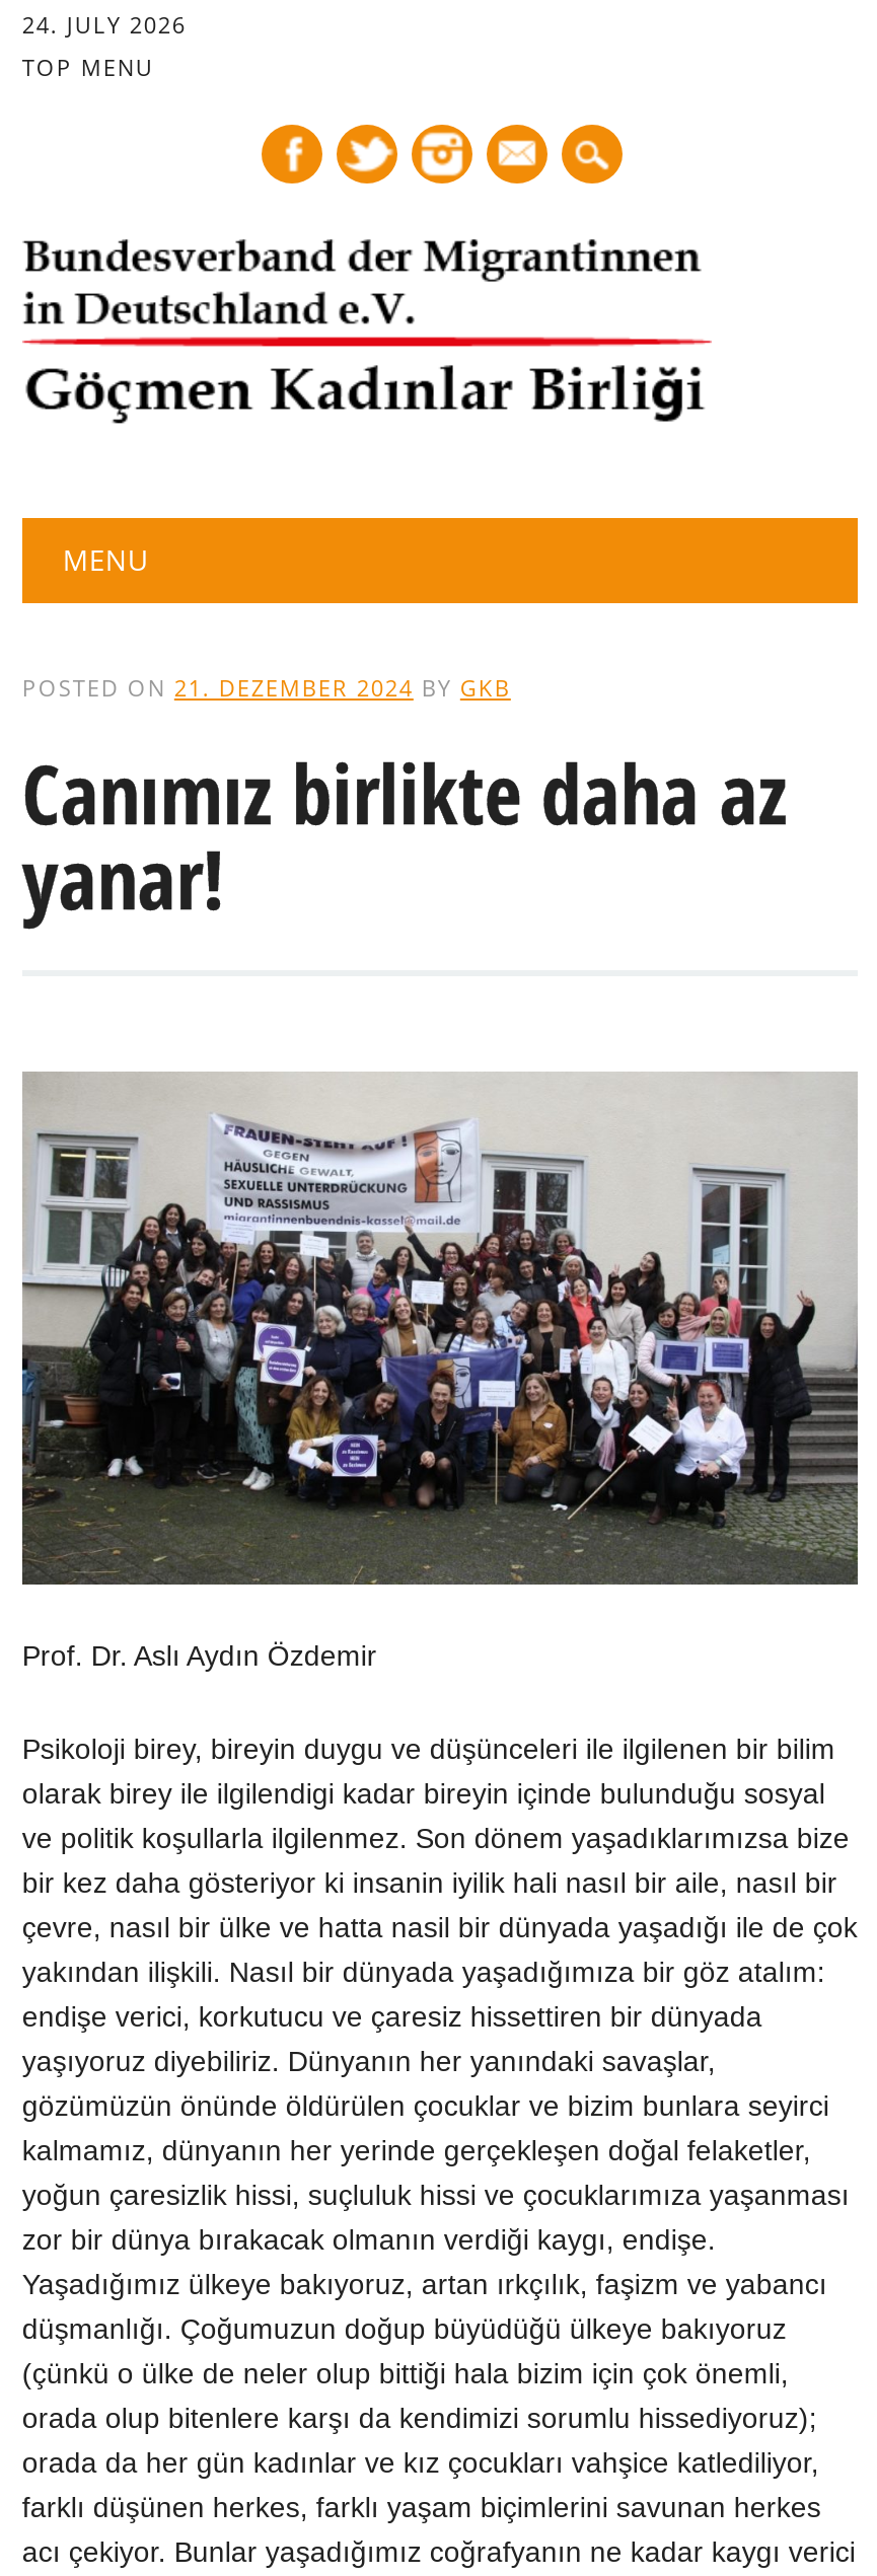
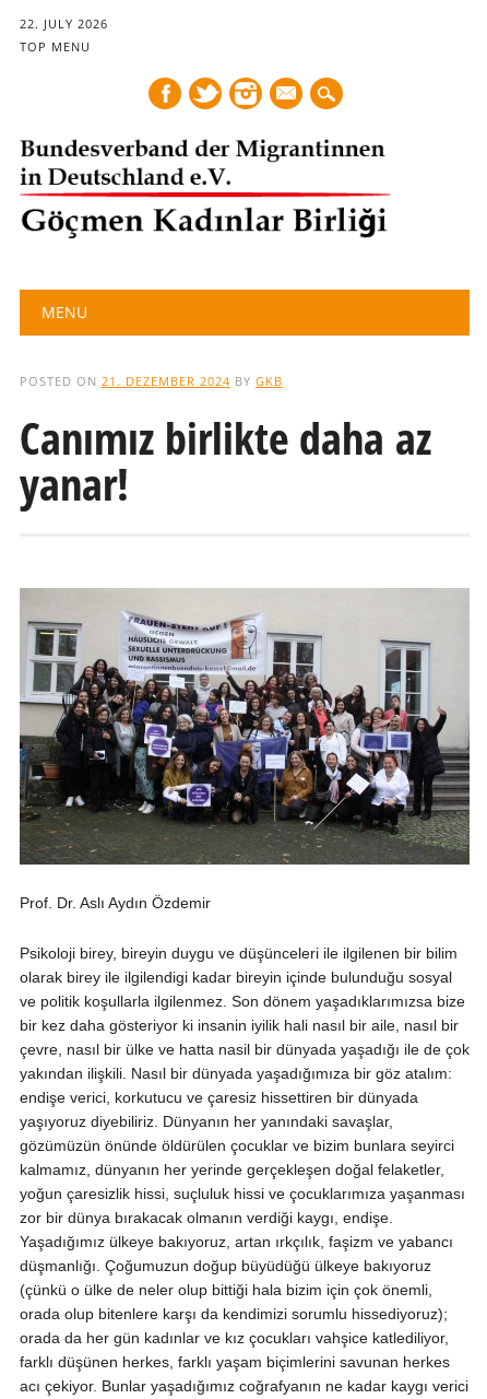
[22,9,186,40] 24. JULY 2026 -> [20,15,108,32] 22. JULY 2026

